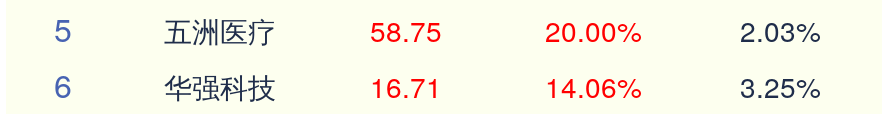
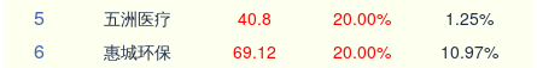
[370,10,442,50] 58.75 -> [237,6,271,30] 40.8
[740,10,820,50] 2.03% -> [445,6,493,30] 1.25%
[164,66,820,106] 华强科技 | 16.71 | 14.06% | 3.25% -> [104,39,498,63] 惠城环保 | 69.12 | 20.00% | 10.97%

